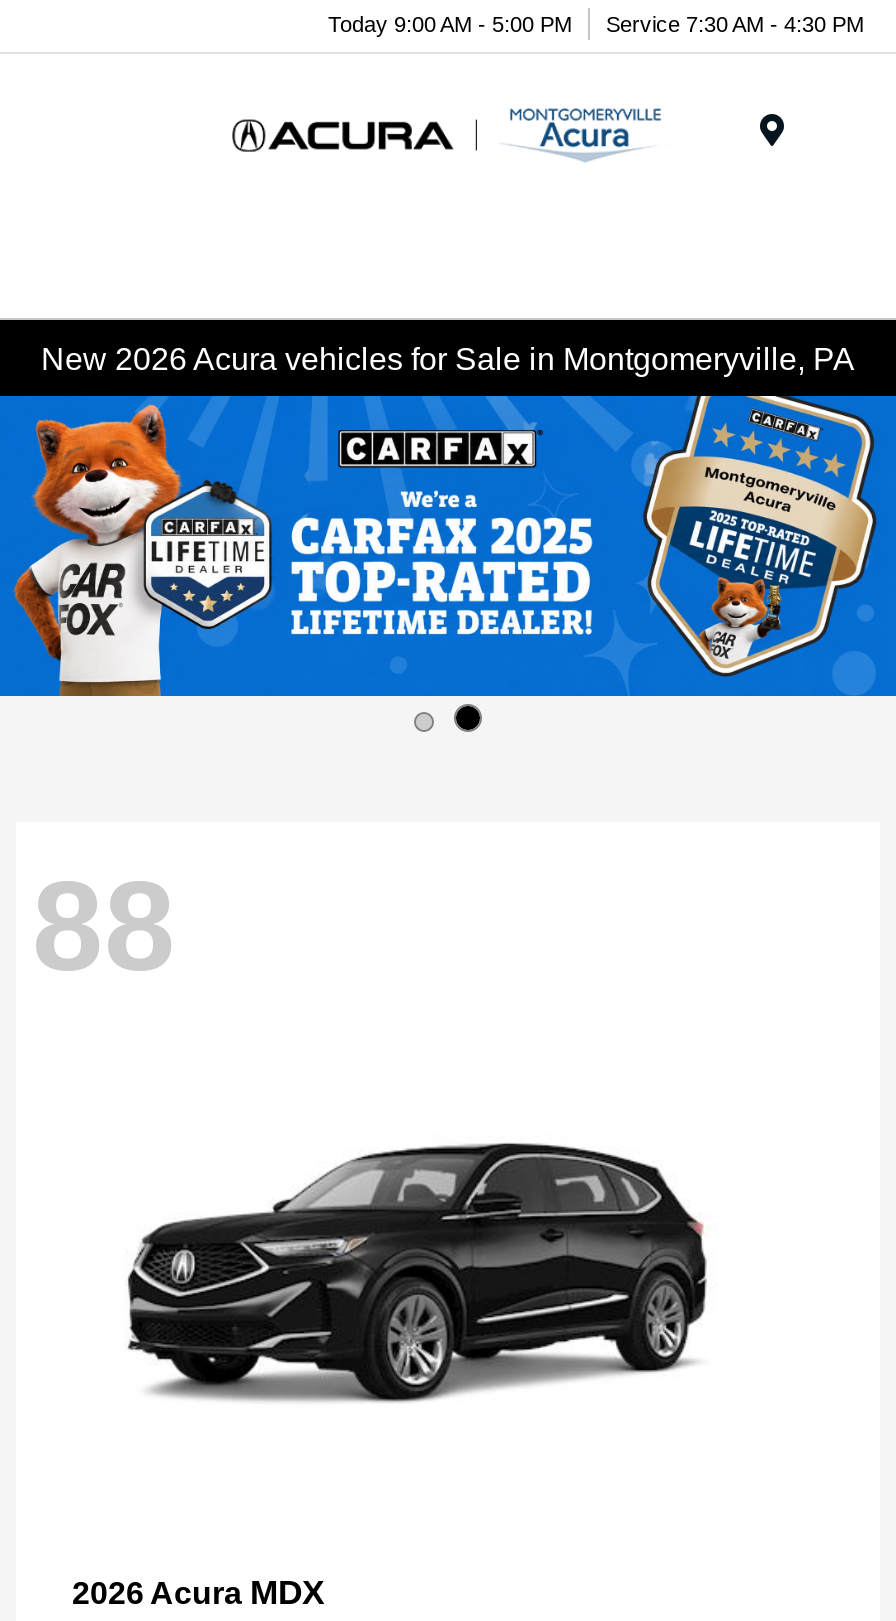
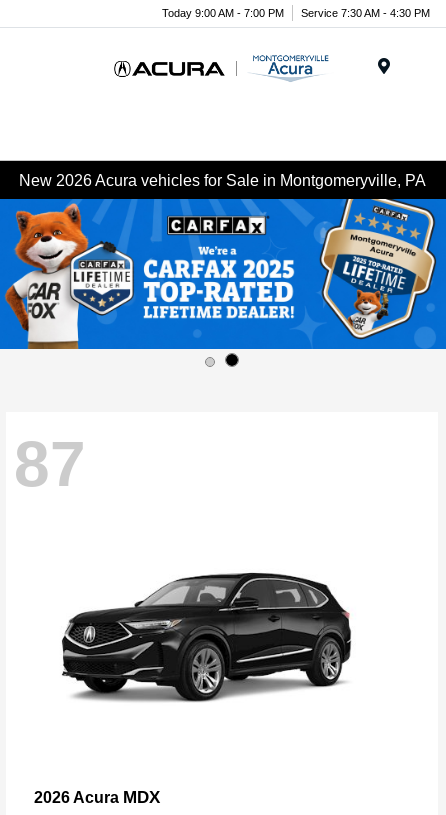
[328,11,864,35] Today 9:00 AM - 5:00 PM Service 7:30 AM - 4:30 PM -> [162,6,430,18] Today 9:00 AM - 7:00 PM Service 7:30 AM - 4:30 PM
[32,854,176,998] 88 -> [14,428,86,500] 87

